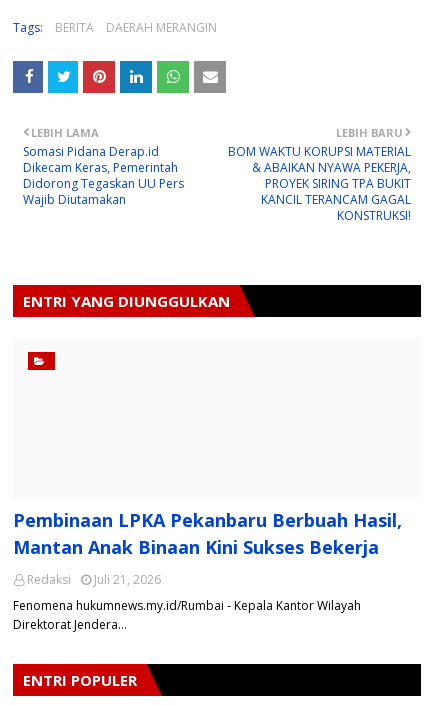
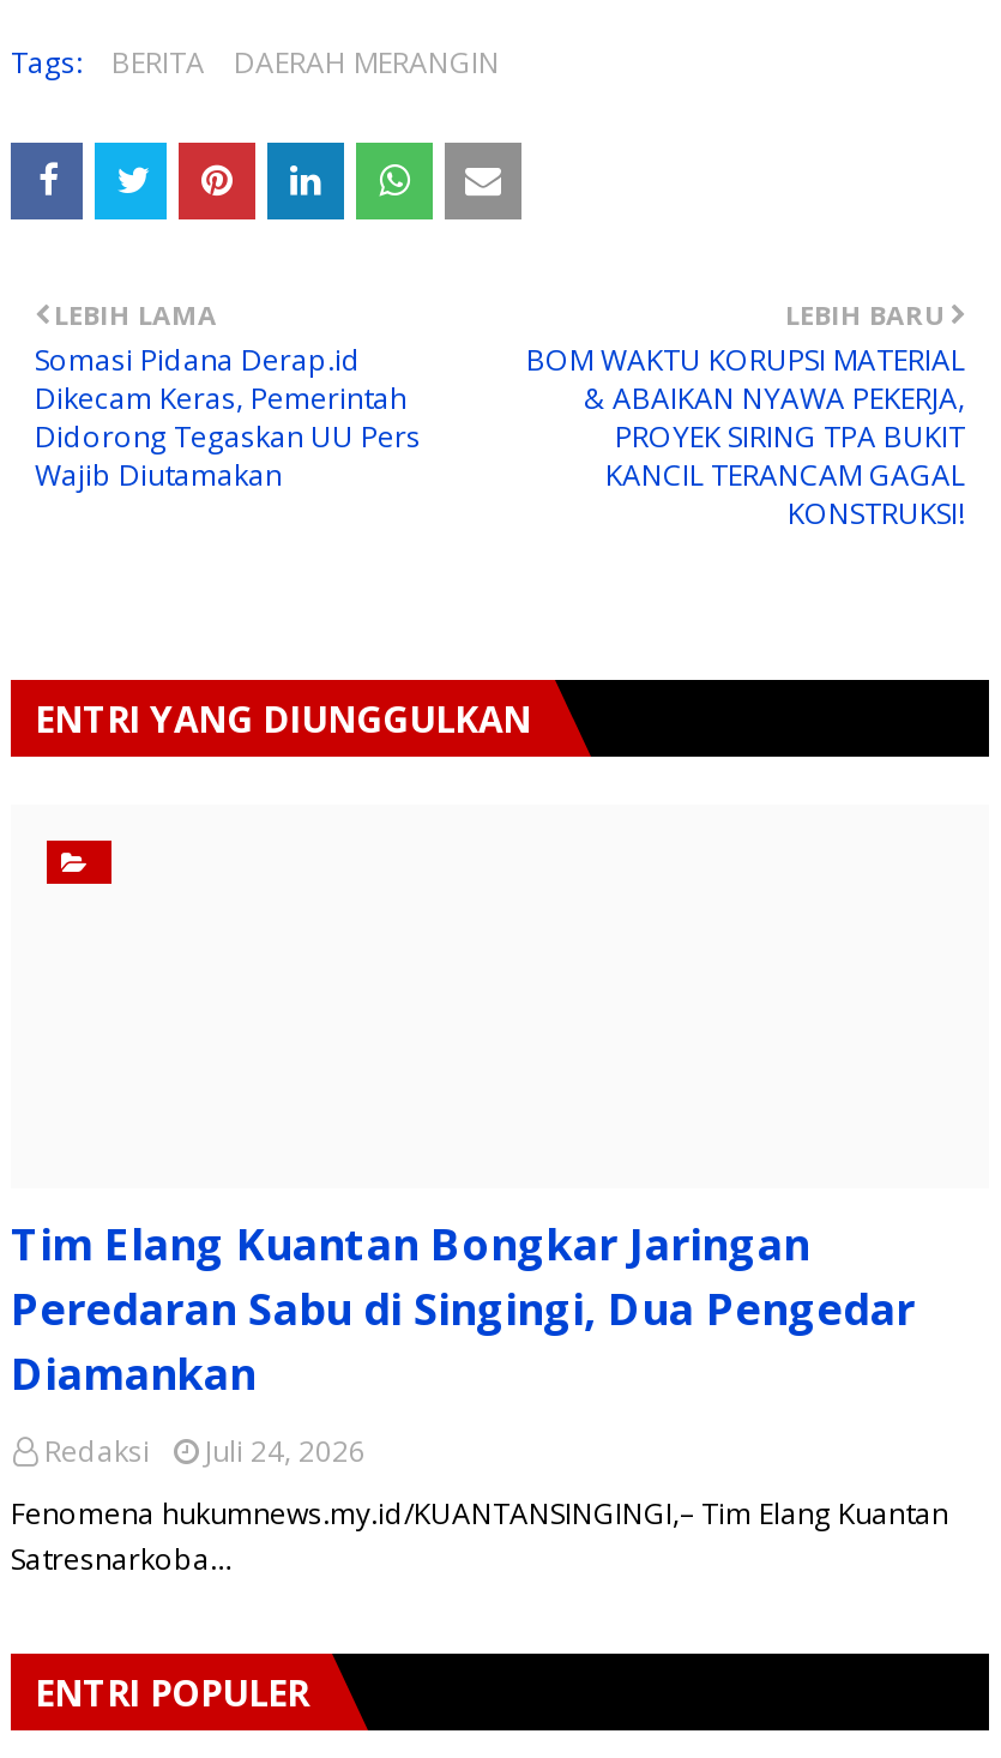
[13,508,402,559] Pembinaan LPKA Pekanbaru Berbuah Hasil, | Mantan Anak Binaan Kini Sukses Bekerja -> [11,1215,915,1402] Tim Elang Kuantan Bongkar Jaringan | Peredaran Sabu di Singingi, Dua Pengedar | Diamankan
[27,571,161,588] Redaksi Juli 21, 2026 -> [44,1431,366,1471] Redaksi Juli 24, 2026
[13,597,361,633] Fenomena hukumnews.my.id/Rumbai - Kepala Kantor Wilayah | Direktorat Jendera… -> [11,1493,948,1579] Fenomena hukumnews.my.id/KUANTANSINGINGI,– Tim Elang Kuantan | Satresnarkoba…

